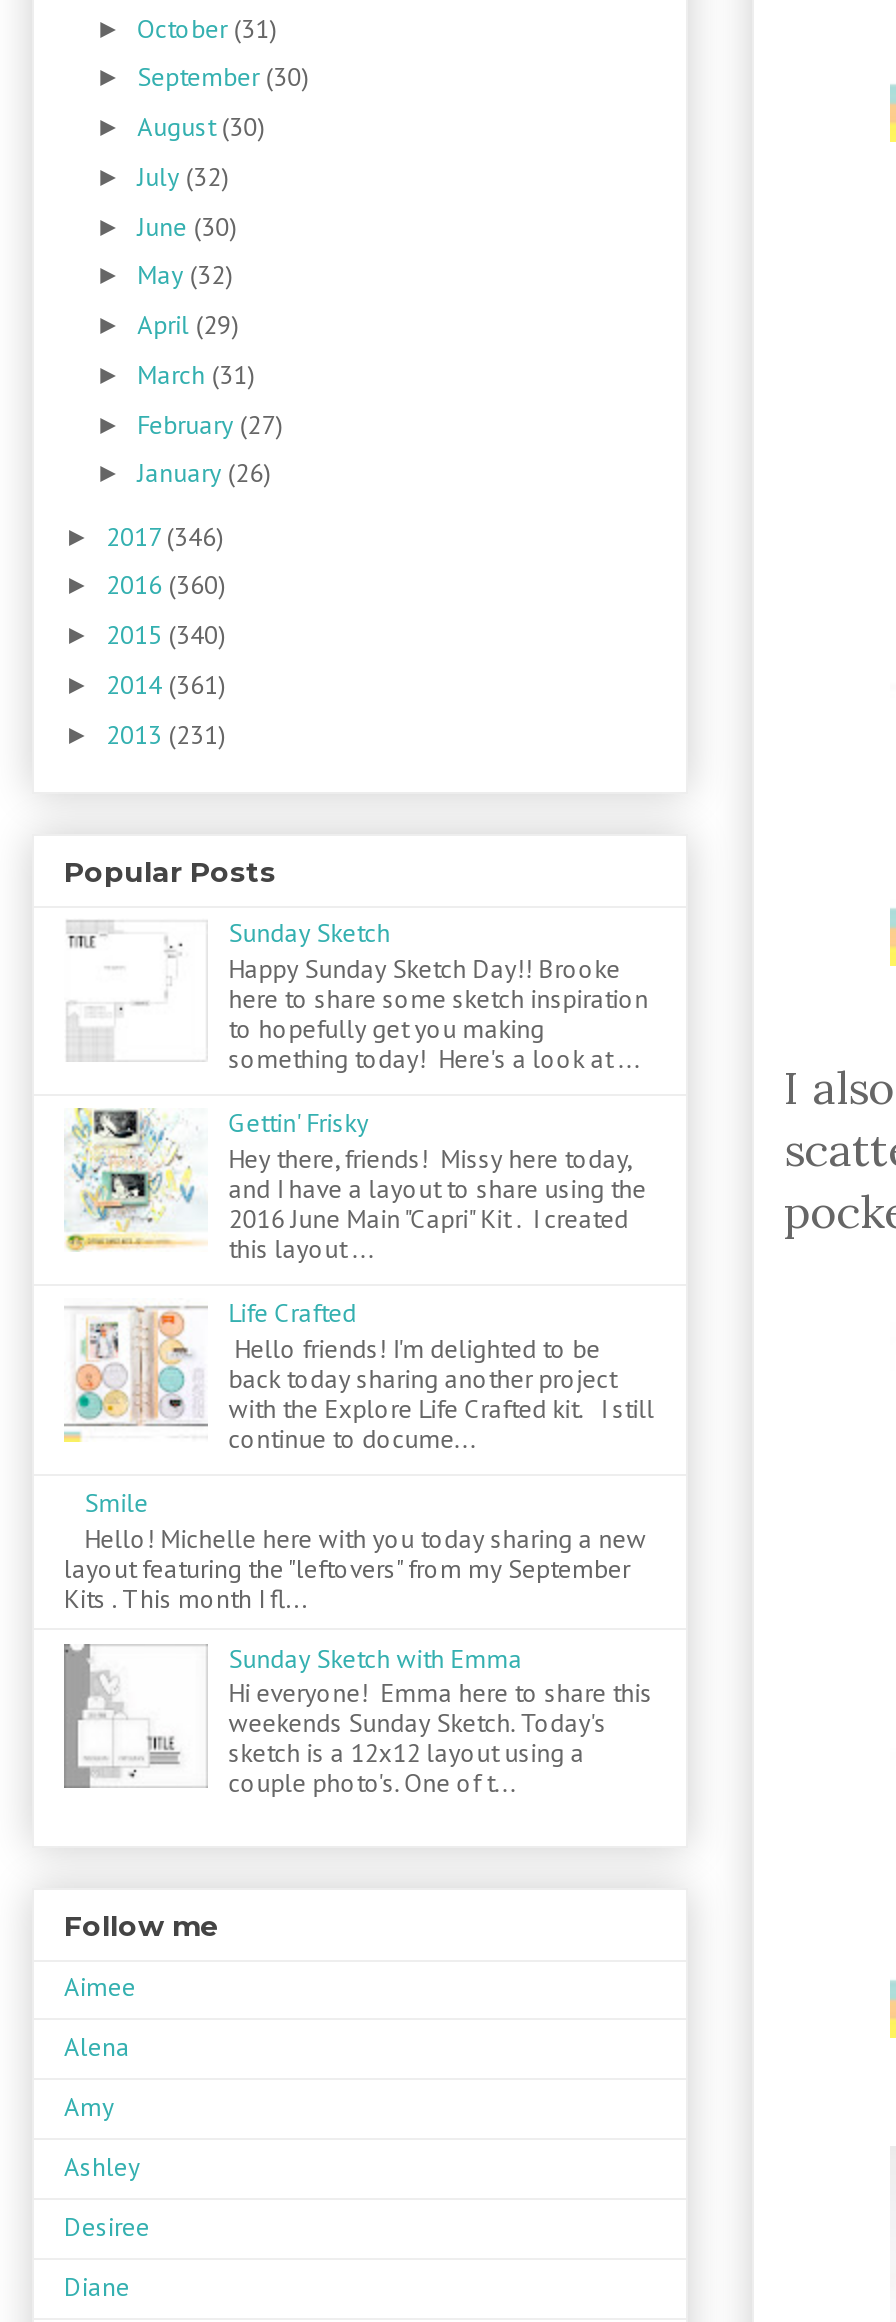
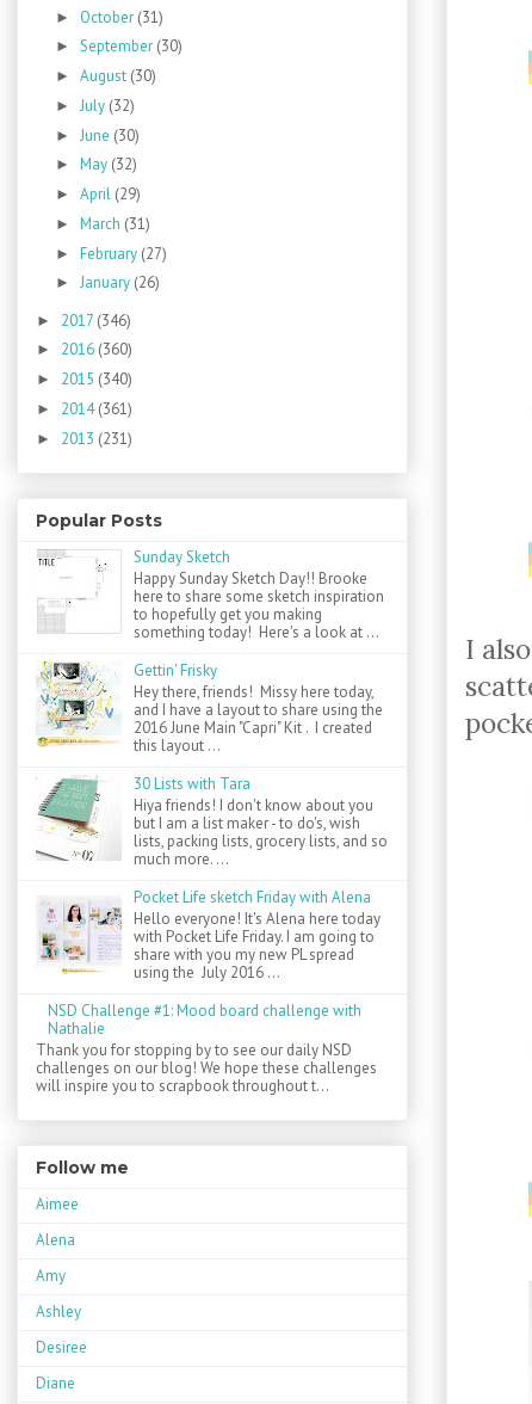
[62,1296,654,1455] [image] | Life Crafted | Hello friends! I'm delighted to be | back today sharing another project | with the Explore Life Crafted kit. I still | continue to docume... -> [36,774,388,869] [image] | 30 Lists with Tara | Hiya friends! I don't know about you | but I am a list maker - to do's, wish | lists, packing lists, grocery lists, and so | much more. ...
[64,1486,646,1615] Smile | Hello! Michelle here with you today sharing a new | layout featuring the "leftovers" from my September | Kits . This month I fl... -> [134,887,381,982] Pocket Life sketch Friday with Alena | Hello everyone! It's Alena here today | with Pocket Life Friday. I am going to | share with you my new PL spread | using the July 2016 ...
[228,1641,652,1801] Sunday Sketch with Emma | Hi everyone! Emma here to share this | weekends Sunday Sketch. Today's | sketch is a 12x12 layout using a | couple photo's. One of t... -> [36,1001,377,1096] NSD Challenge #1: Mood board challenge with | Nathalie | Thank you for stopping by to see our daily NSD | challenges on our blog! We hope these challenges | will inspire you to scrapbook throughout t...

